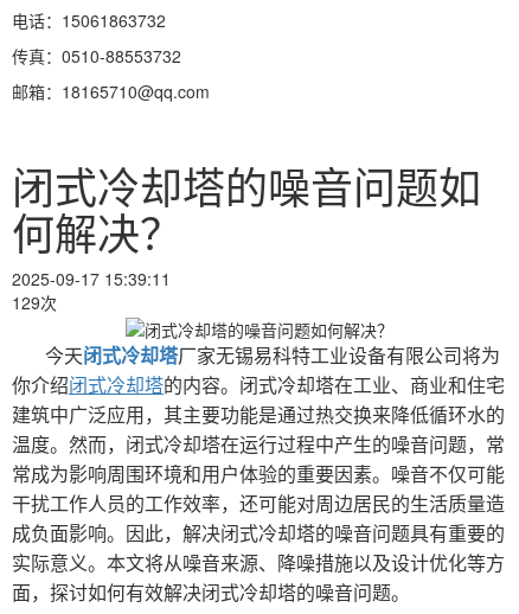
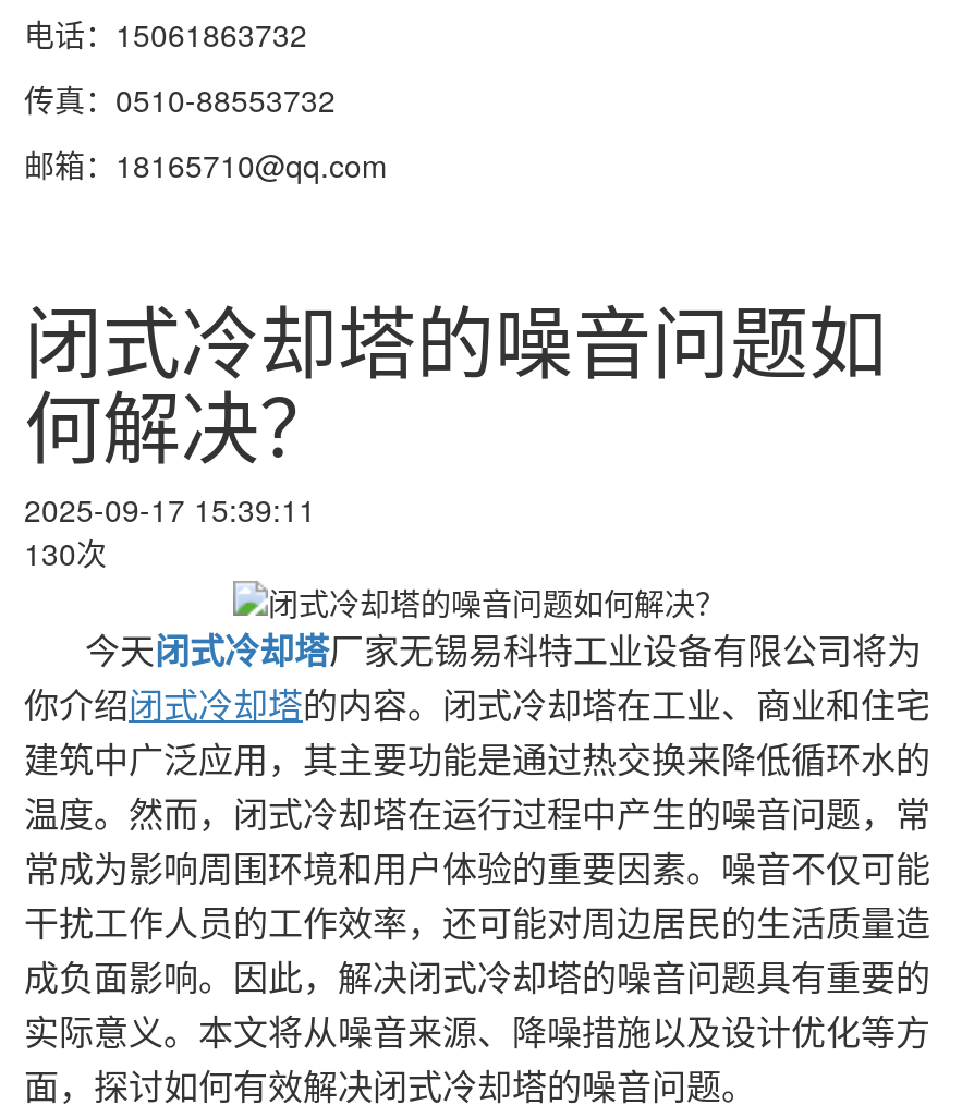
[12,291,57,314] 129次 -> [24,531,107,575] 130次

